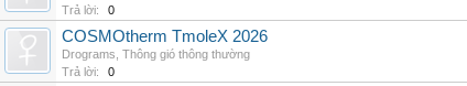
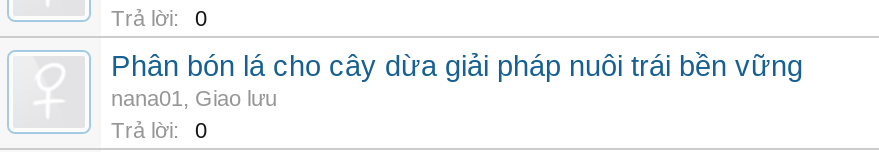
[62,28,268,61] COSMOtherm TmoleX 2026 | Drograms, Thông gió thông thường -> [111,50,803,110] Phân bón lá cho cây dừa giải pháp nuôi trái bền vững | nana01, Giao lưu

